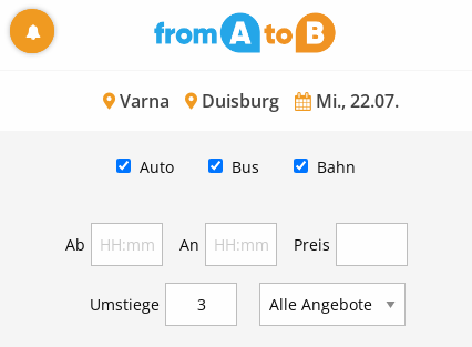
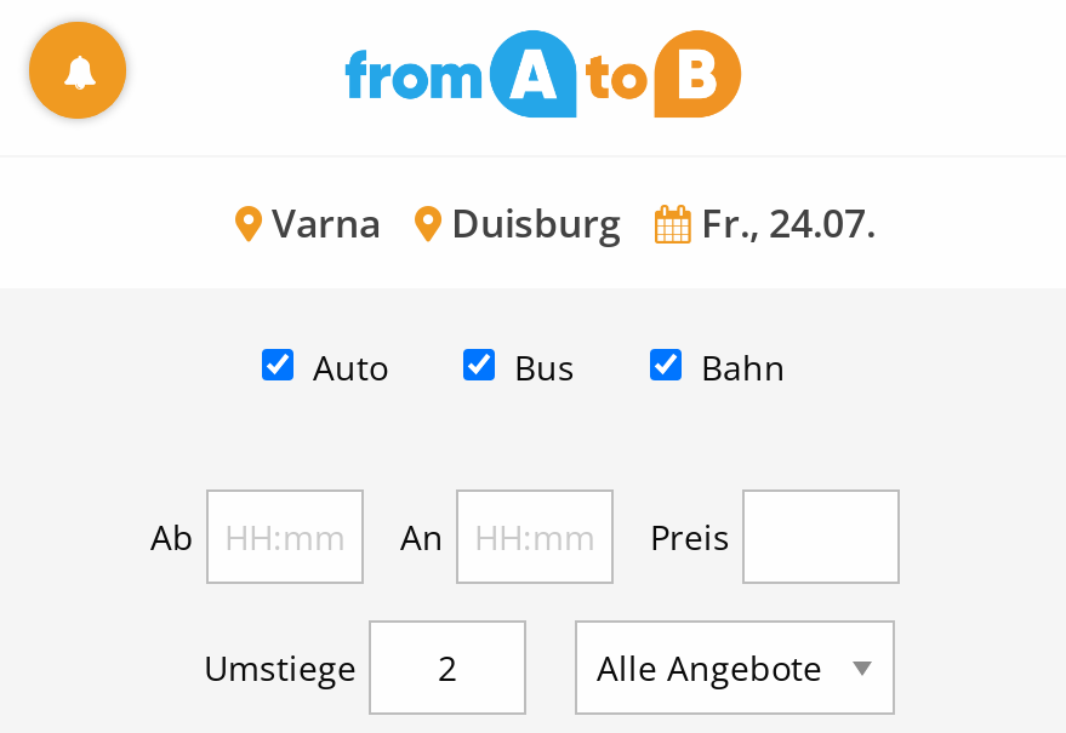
[115,88,398,113] Varna Duisburg Mi., 22.07. -> [262,195,876,248] Varna Duisburg Fr., 24.07.

